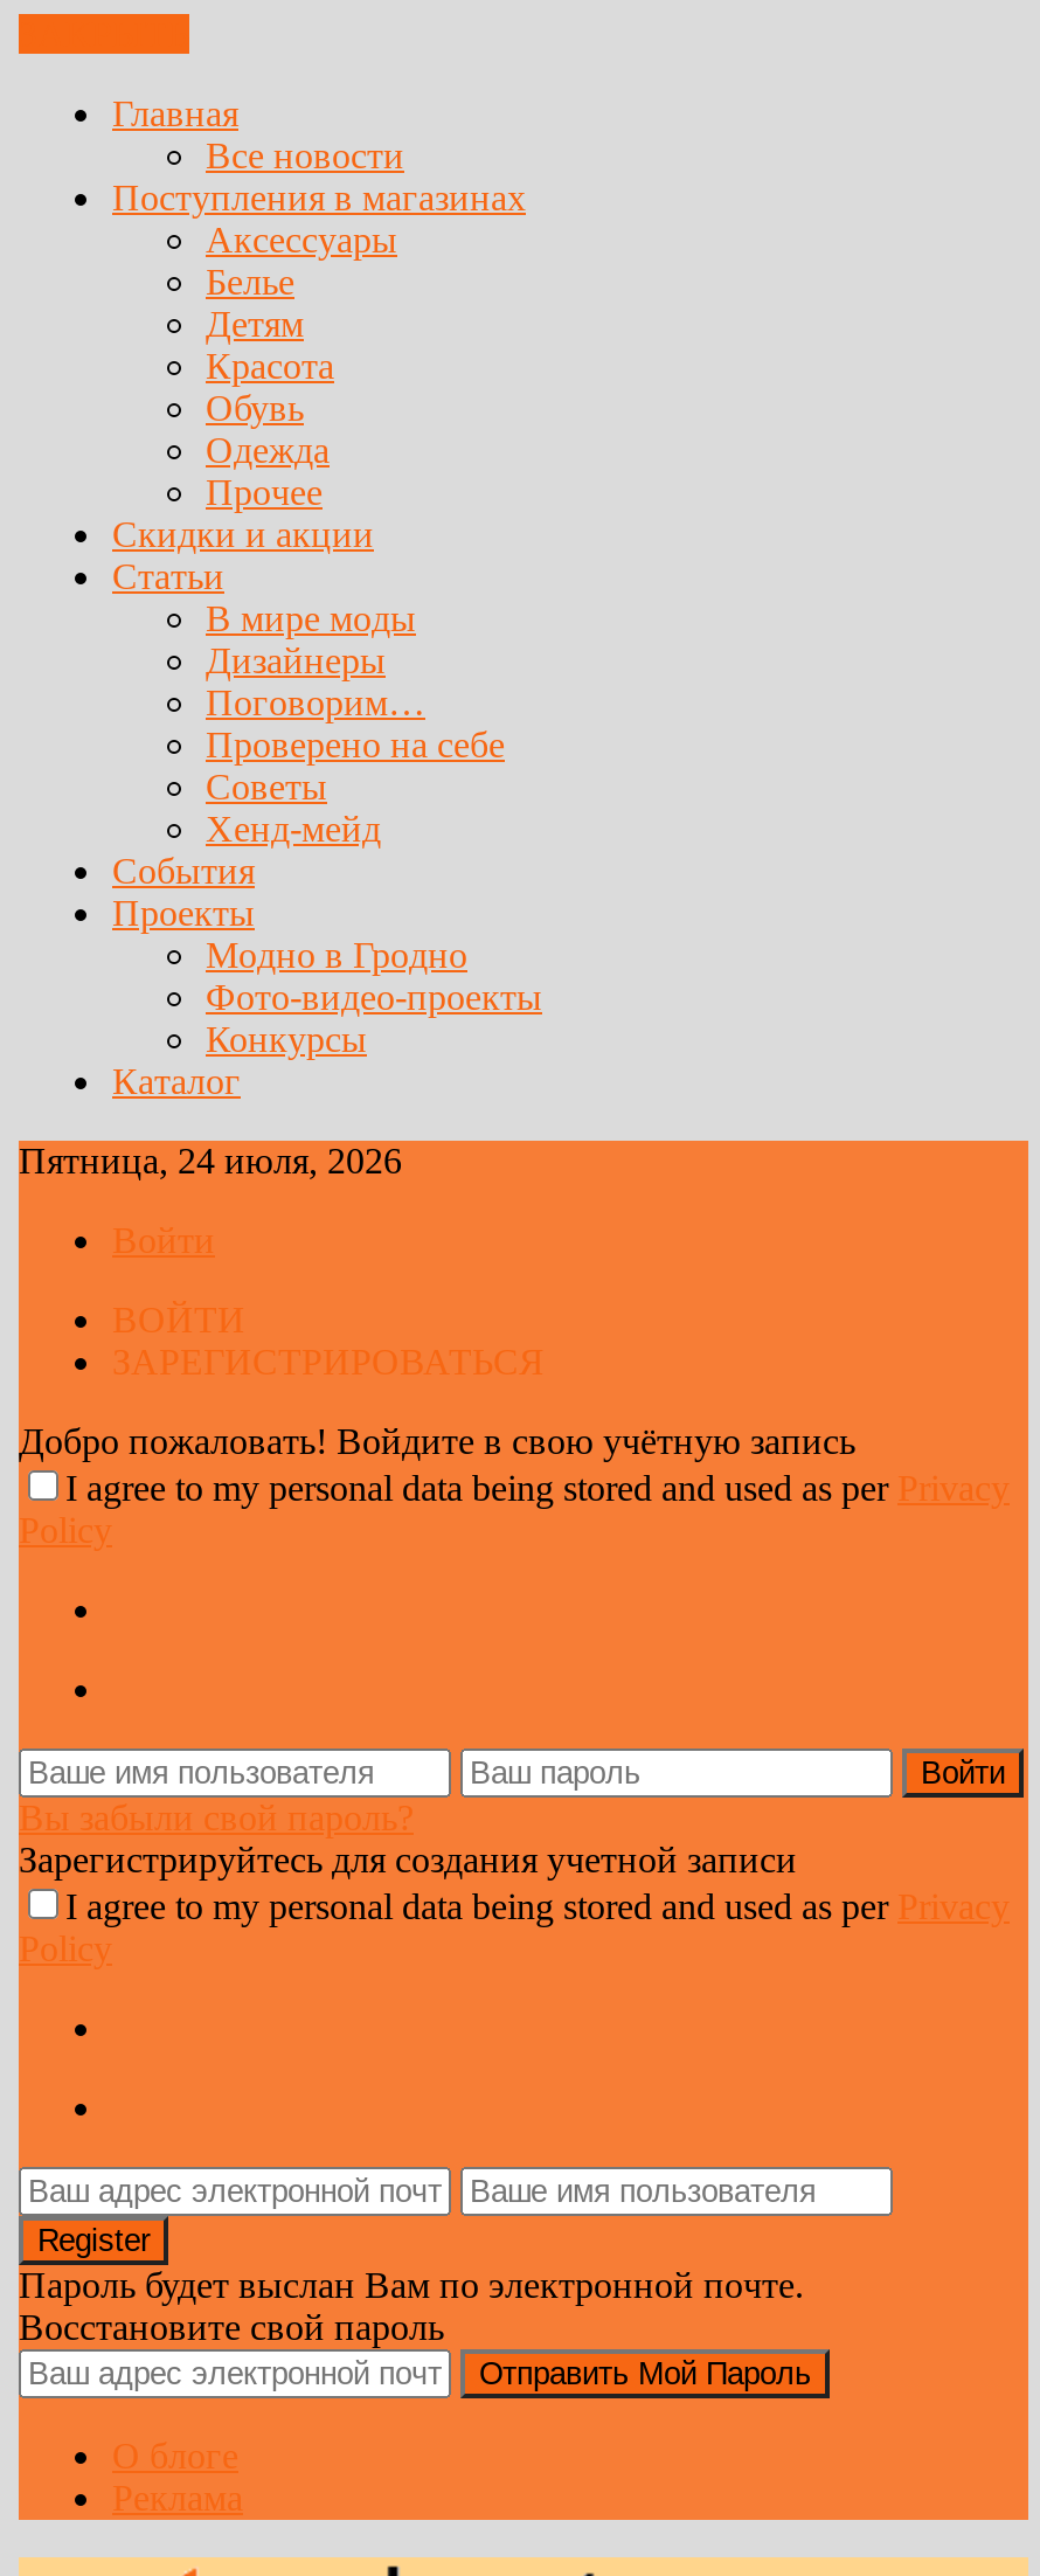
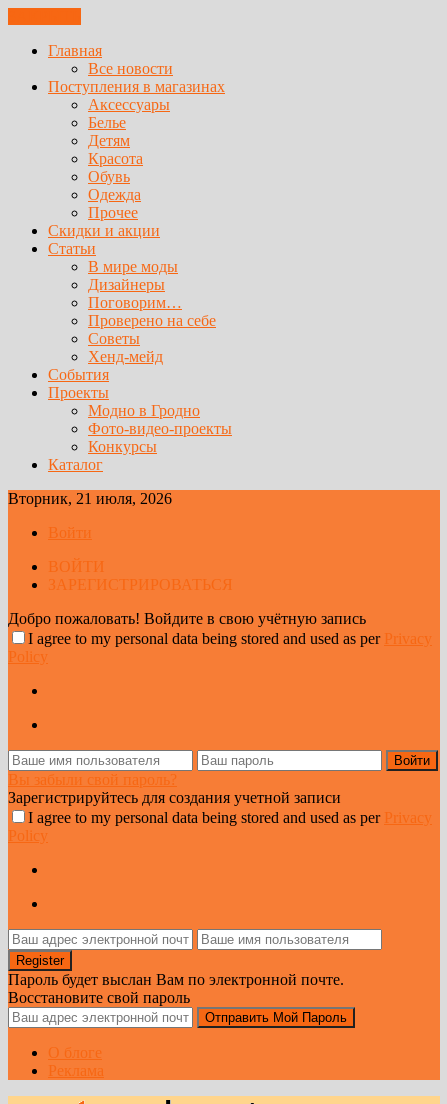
[19,1141,402,1180] Пятница, 24 июля, 2026 -> [8,490,172,507] Вторник, 21 июля, 2026

